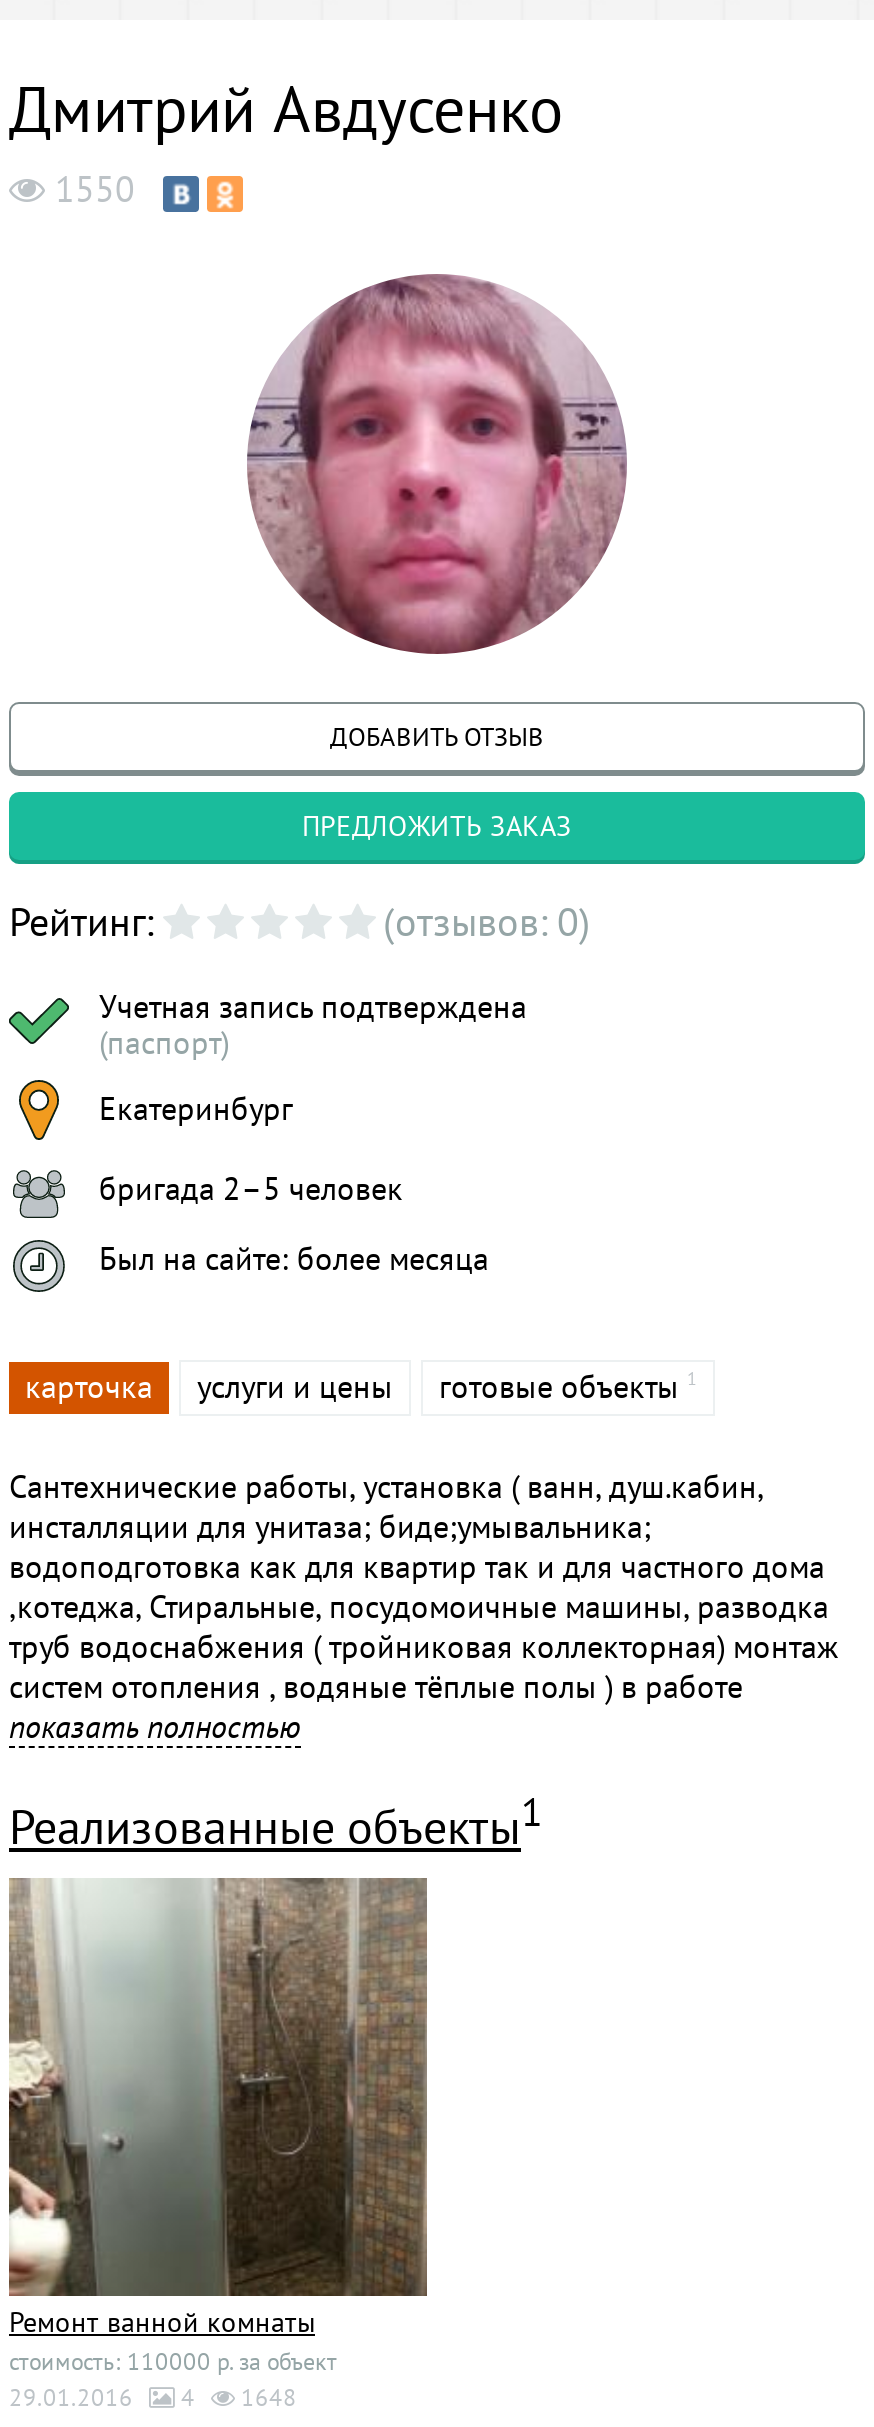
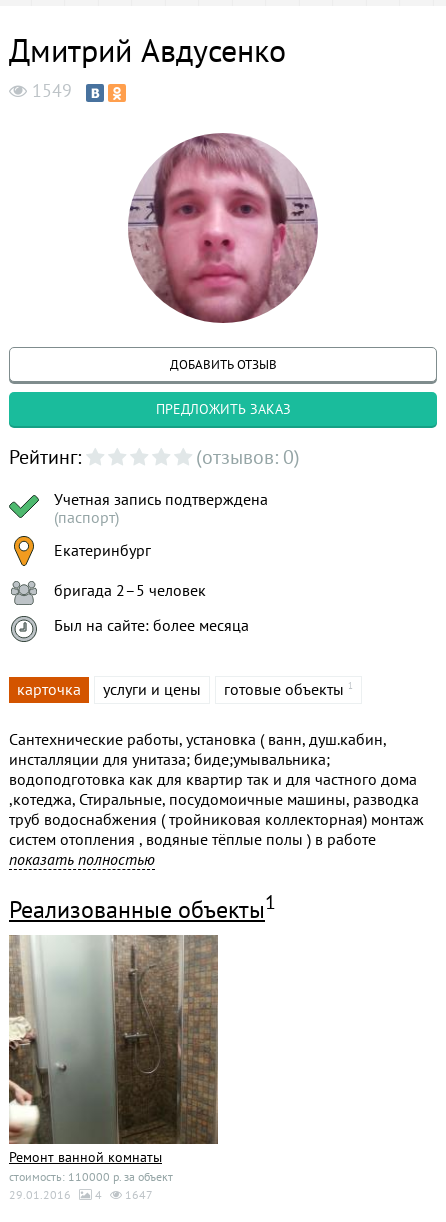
[45,166,135,212] 1550 -> [27,79,72,102] 1549
[9,2382,297,2412] 29.01.2016 4 1648 -> [9,1187,153,1202] 29.01.2016 4 1647

